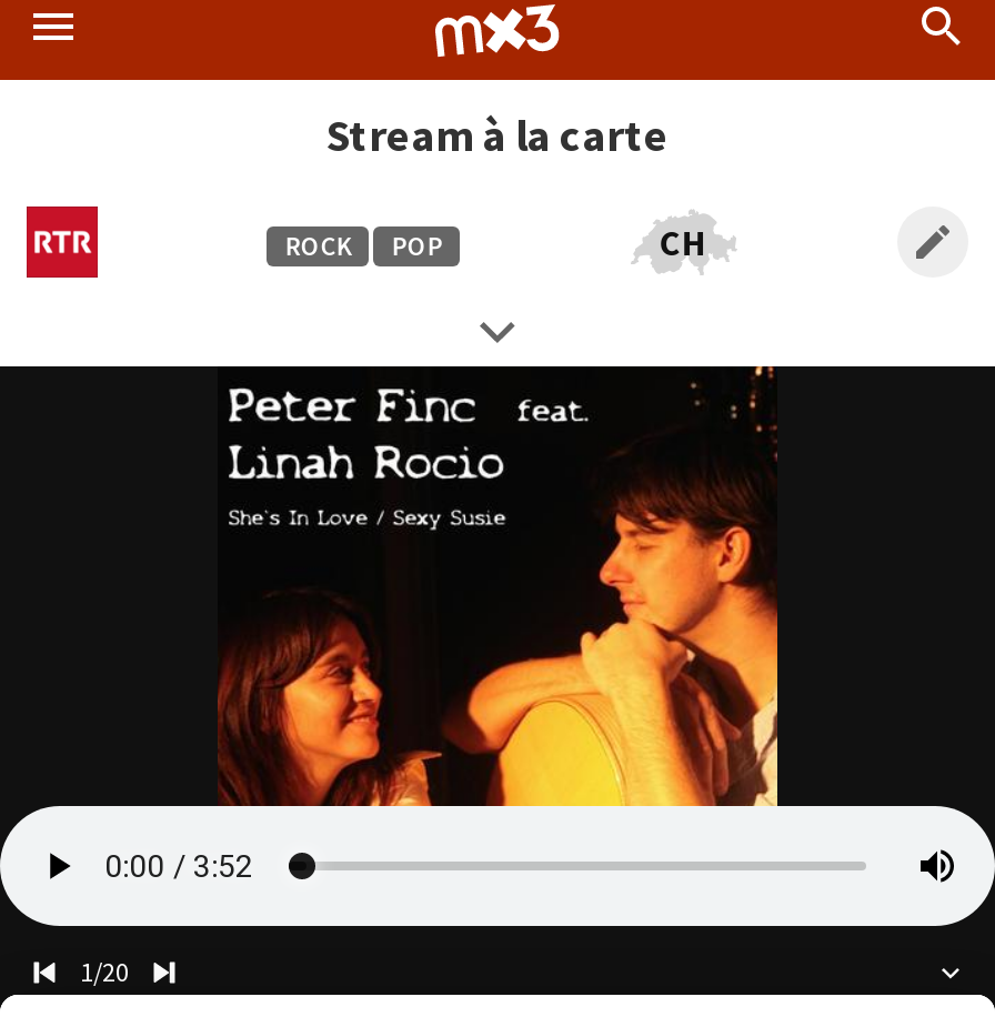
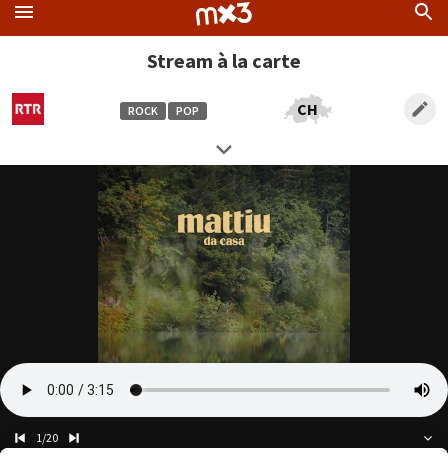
[218,364,780,808] [image] -> [98,165,350,364] [image]

